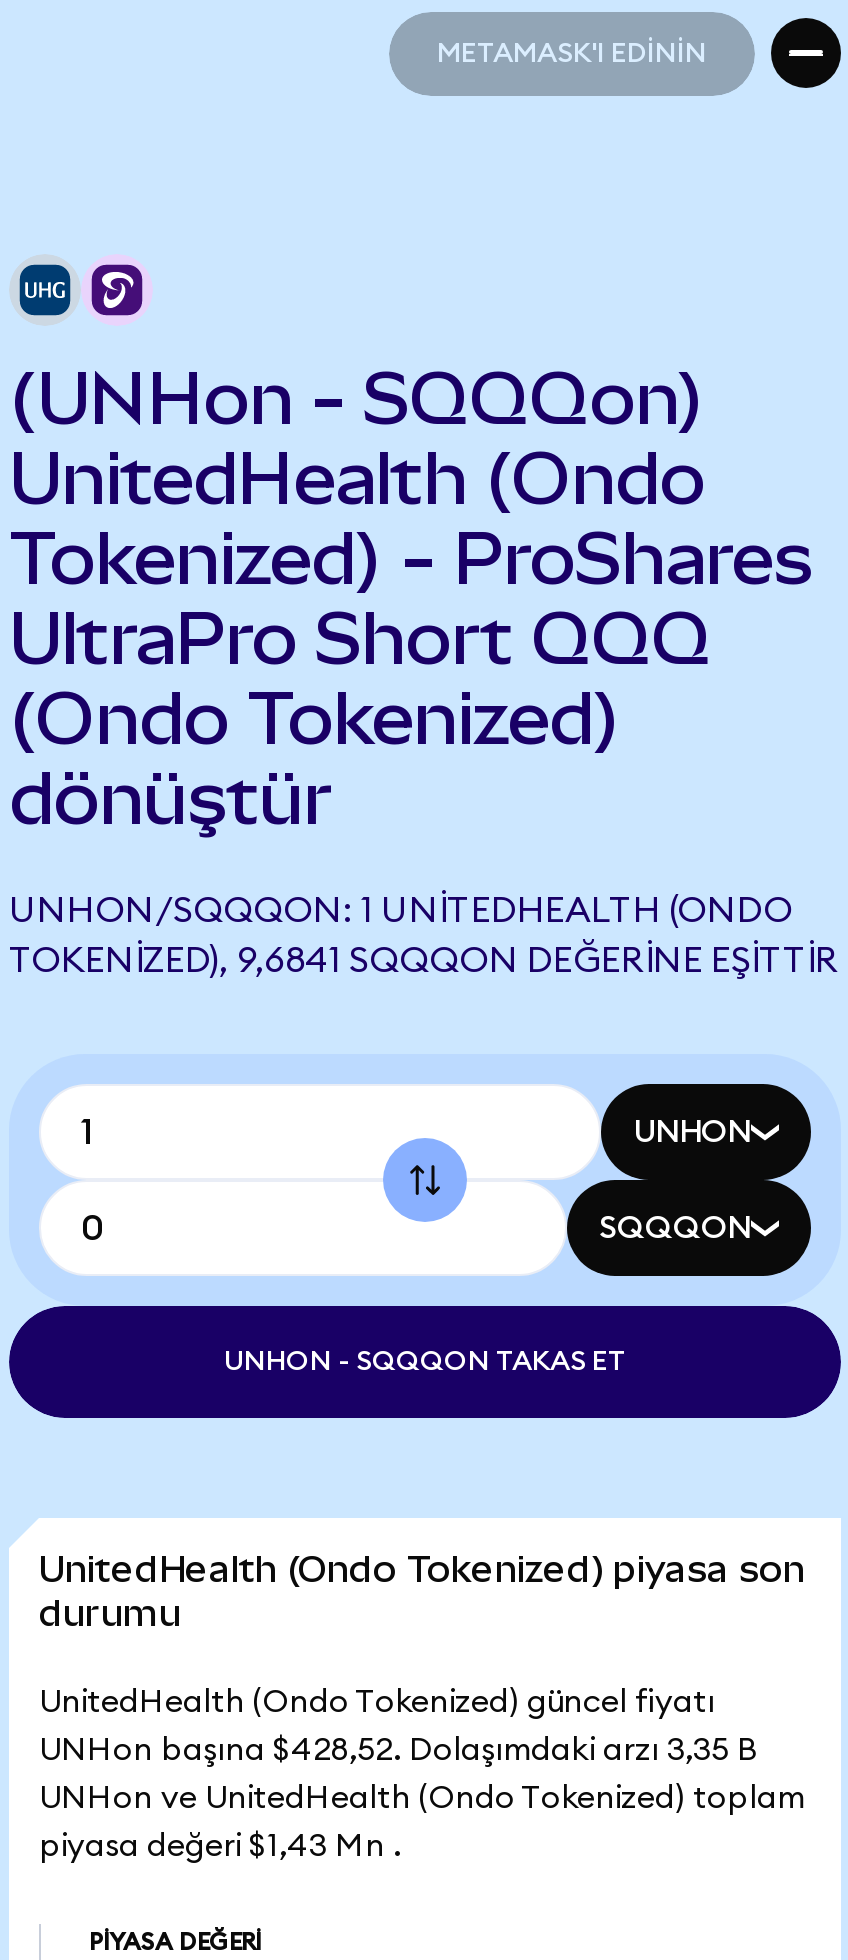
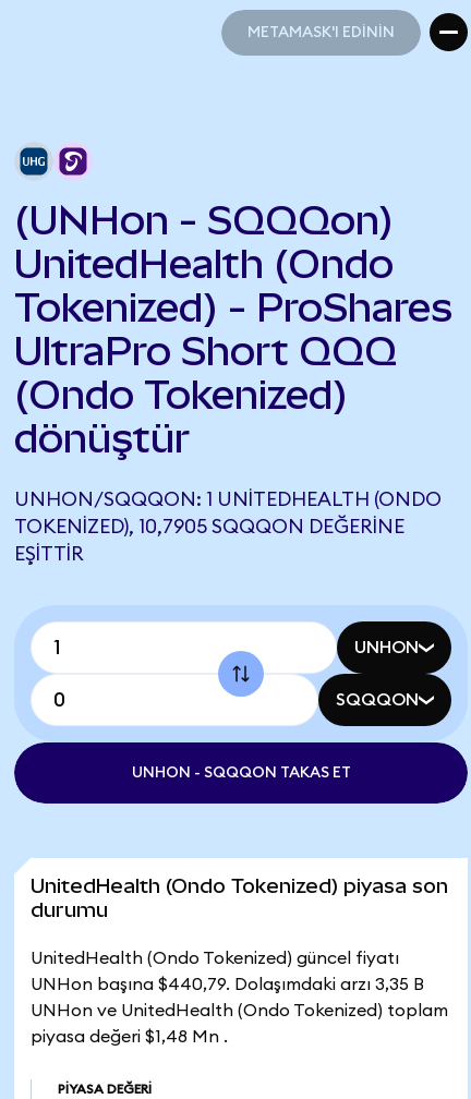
[9,942,839,978] TOKENIZED), 9,6841 SQQQON DEĞERINE EŞITTIR -> [14,517,404,564] TOKENIZED), 10,7905 SQQQON DEĞERINE | EŞITTIR
[39,1734,757,1766] UNHon başına $428,52. Dolaşımdaki arzı 3,35 B -> [31,976,424,993] UNHon başına $440,79. Dolaşımdaki arzı 3,35 B
[39,1830,401,1862] piyasa değeri $1,43 Mn . -> [31,1028,228,1046] piyasa değeri $1,48 Mn .

